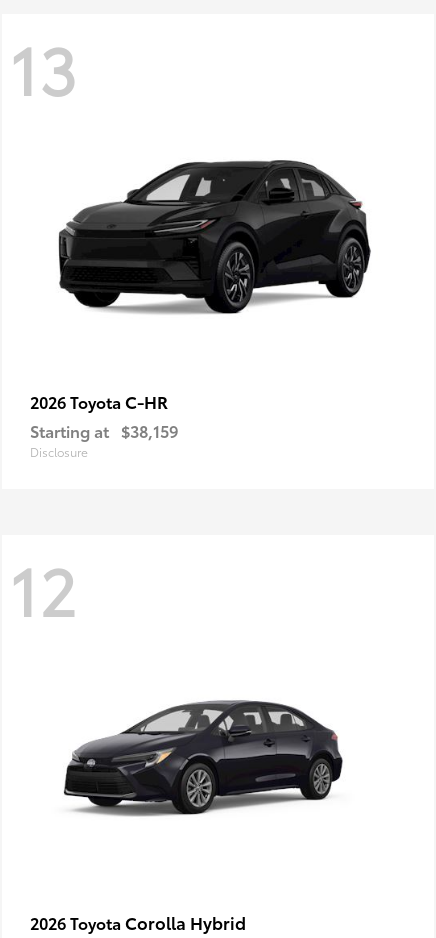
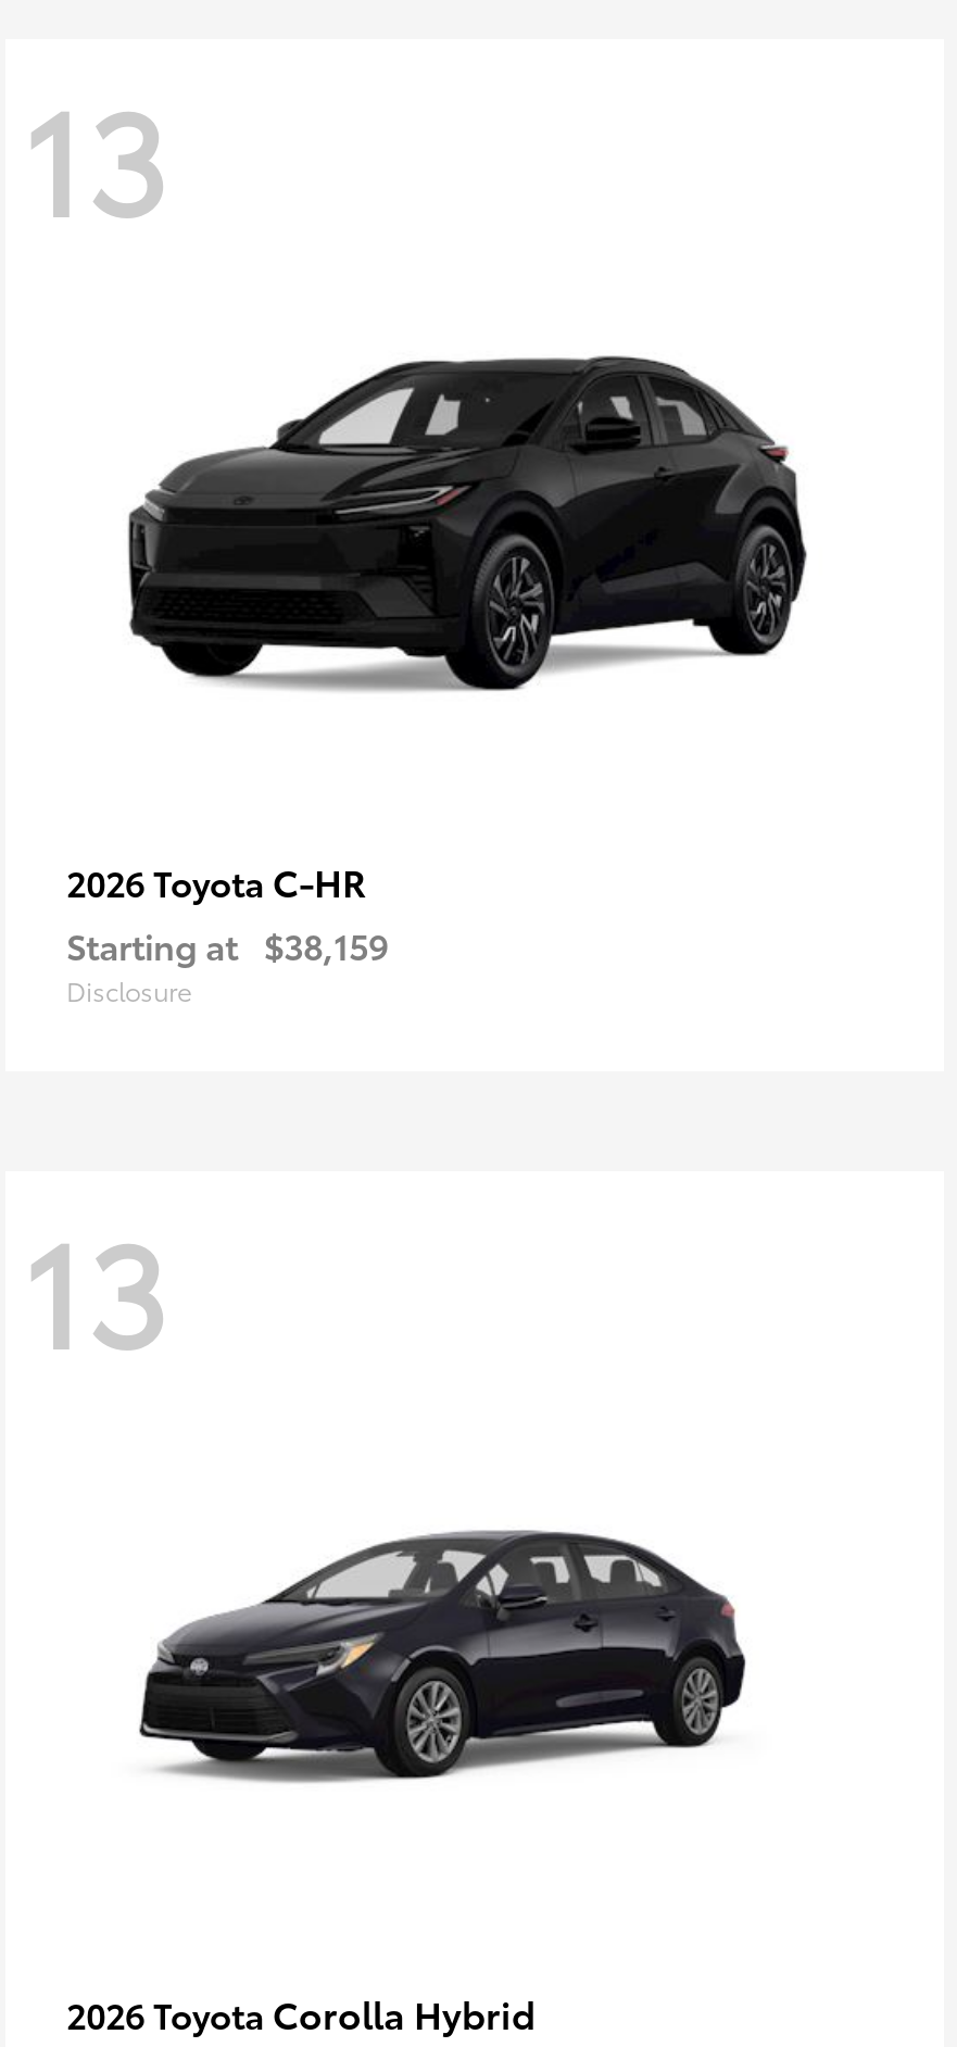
[10,542,76,634] 12 -> [23,1186,166,1386] 13

